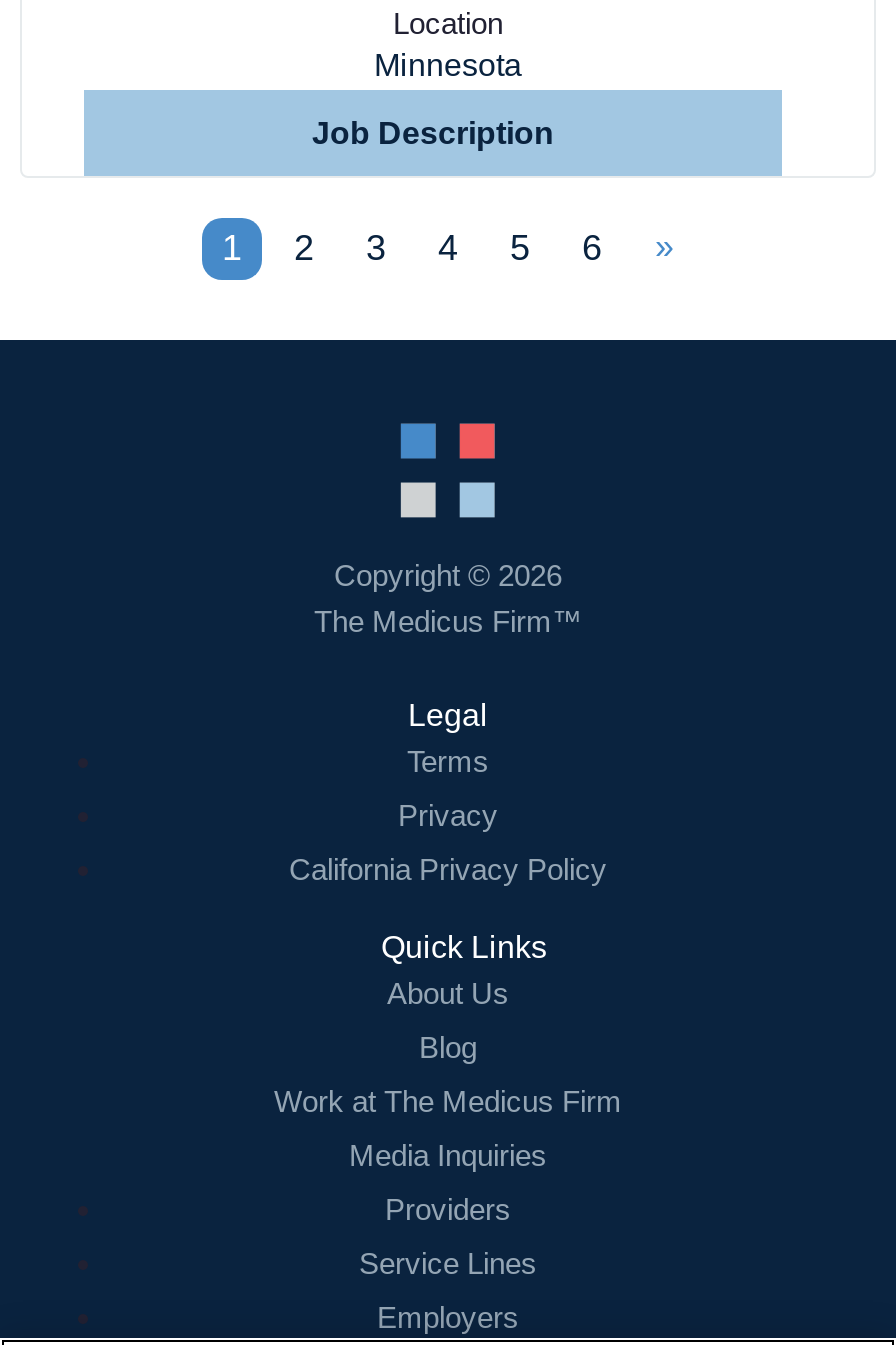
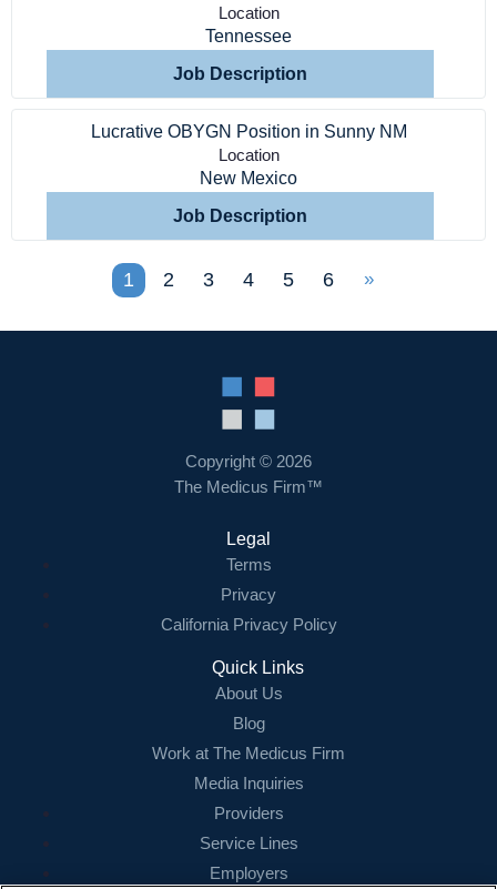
[374,47,522,81] Minnesota -> [90,26,407,187] Tennessee | Job Description | Lucrative OBYGN Position in Sunny NM | Location | New Mexico

